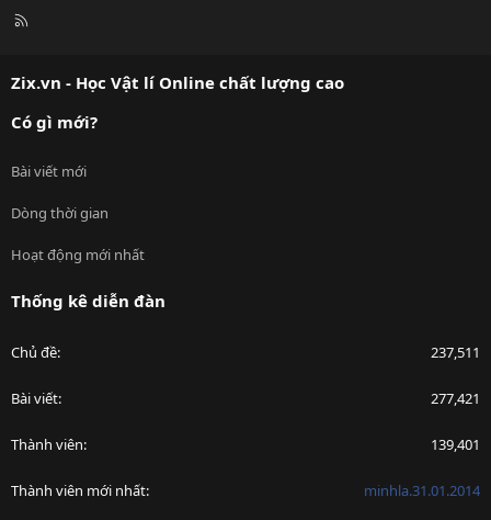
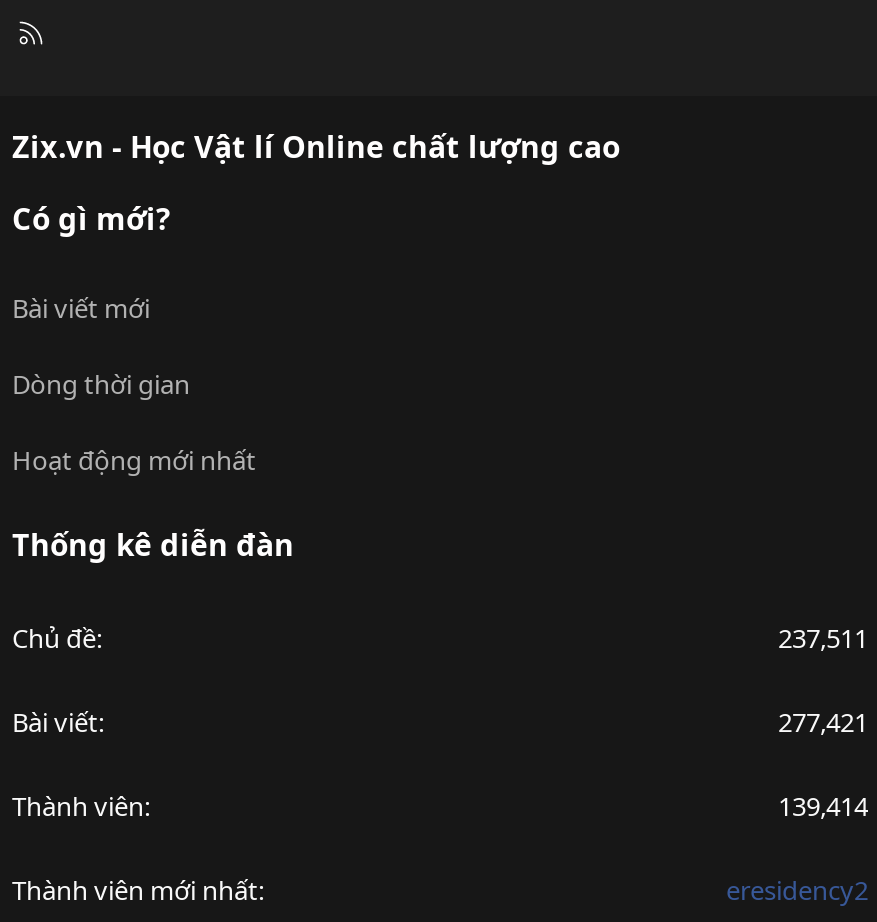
[431,434,480,454] 139,401 -> [778,787,868,823] 139,414
[364,480,480,500] minhla.31.01.2014 -> [726,871,868,907] eresidency2

